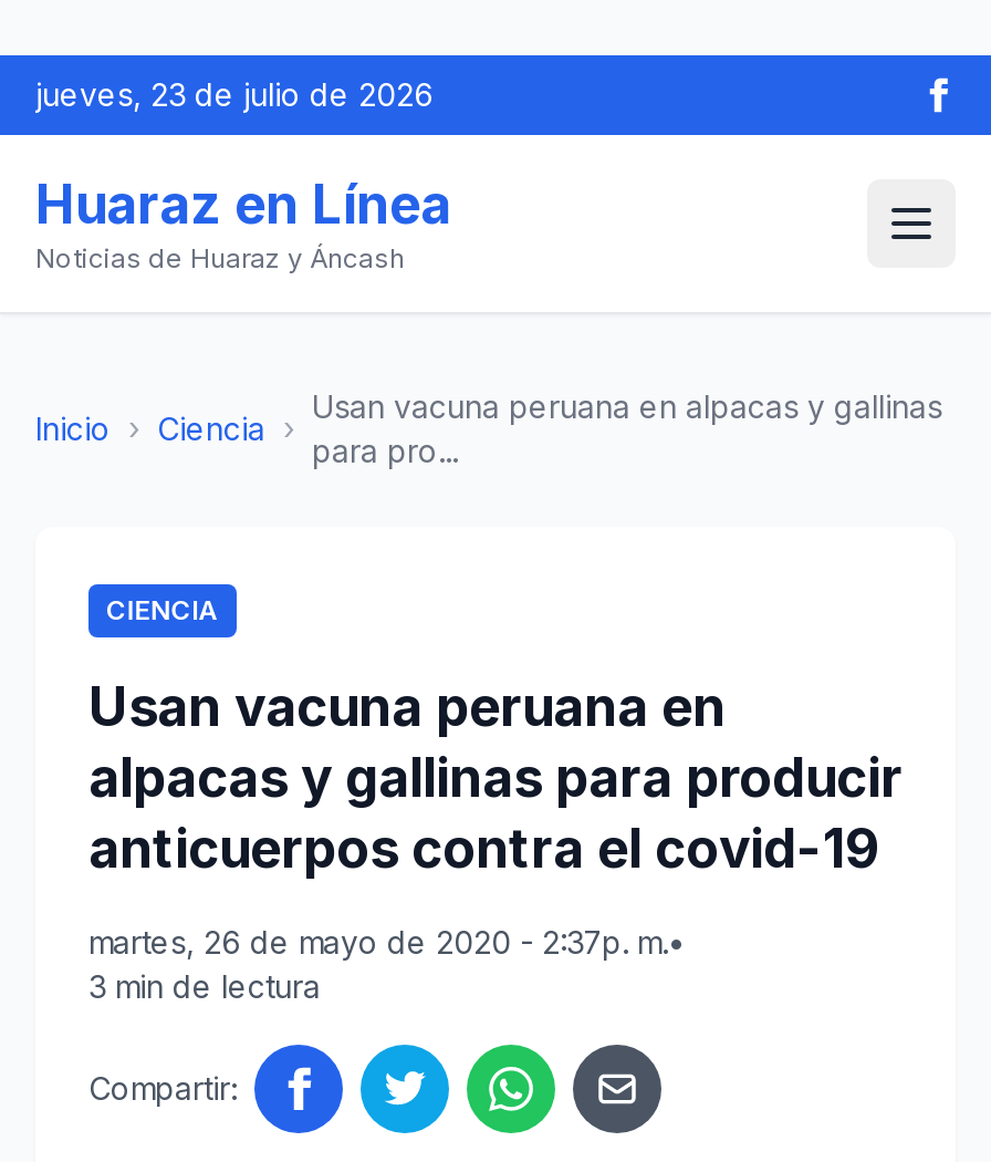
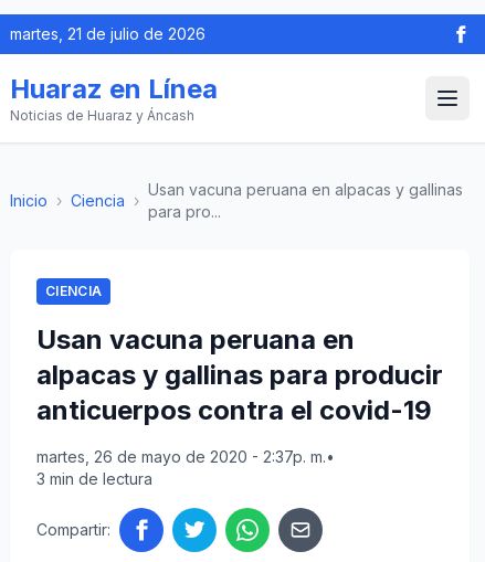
[35,75,434,113] jueves, 23 de julio de 2026 -> [10,24,205,43] martes, 21 de julio de 2026

